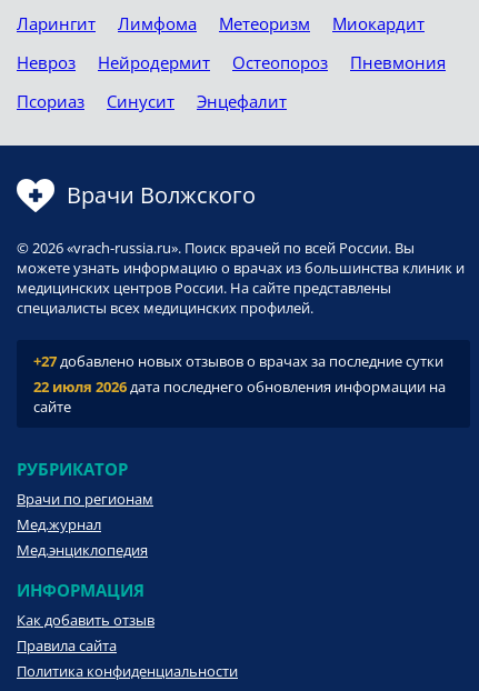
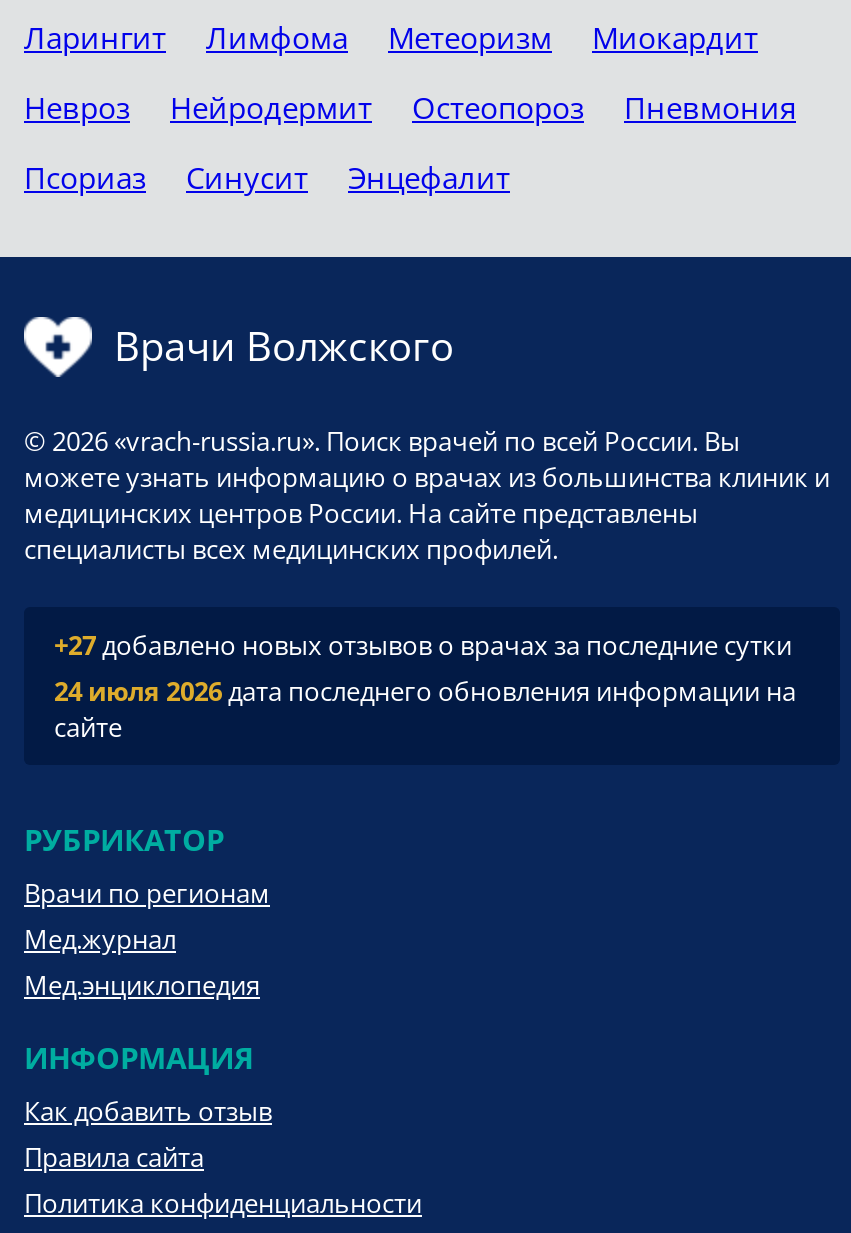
[33,376,446,396] 22 июля 2026дата последнего обновления информации на -> [54,672,796,708] 24 июля 2026дата последнего обновления информации на

